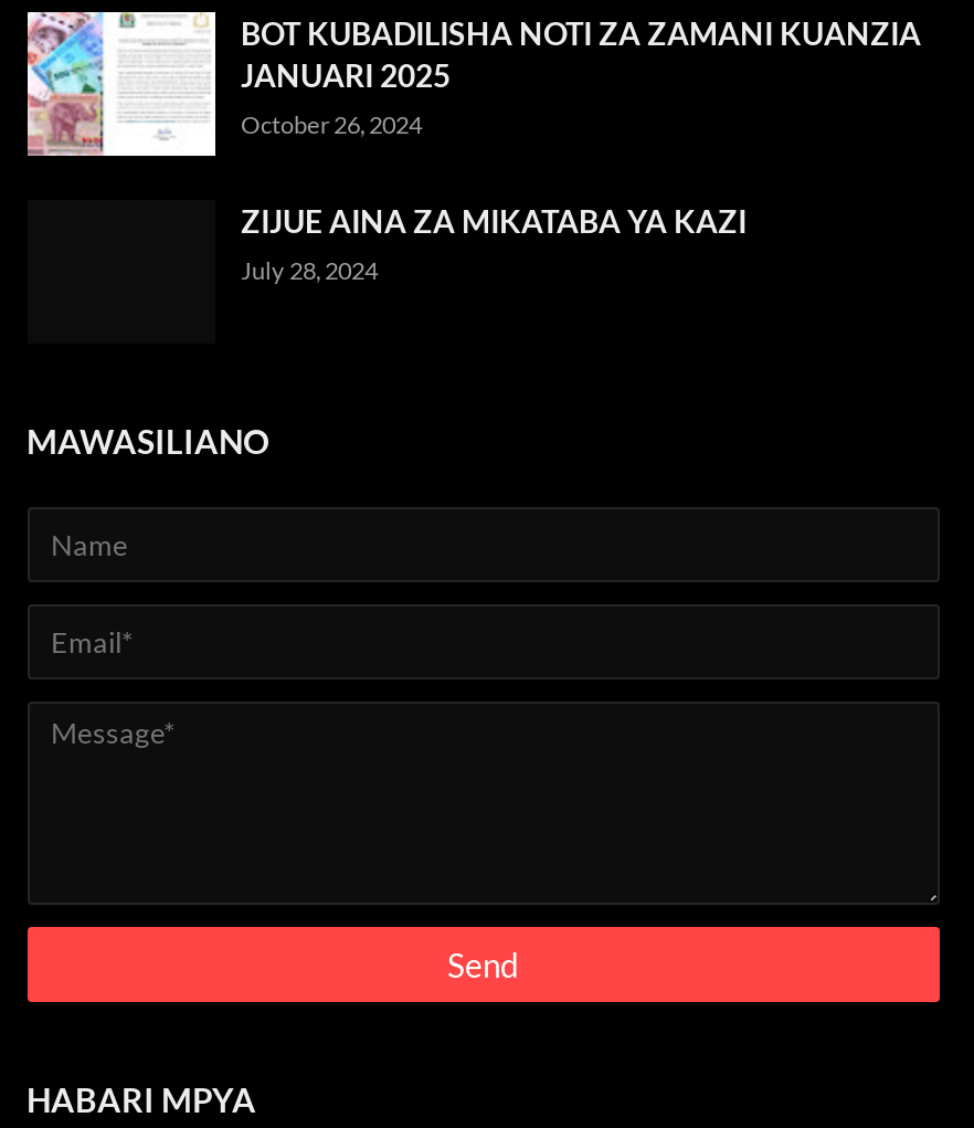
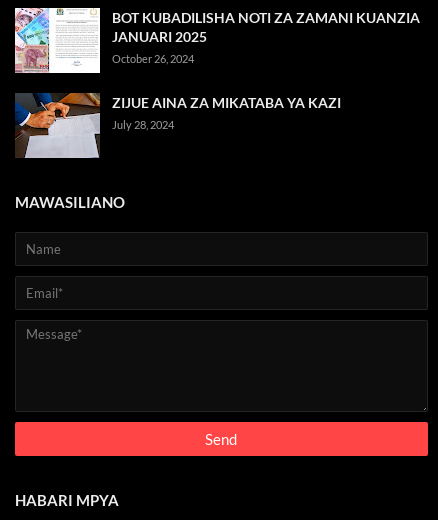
none -> [15,92,101,159] [image]

